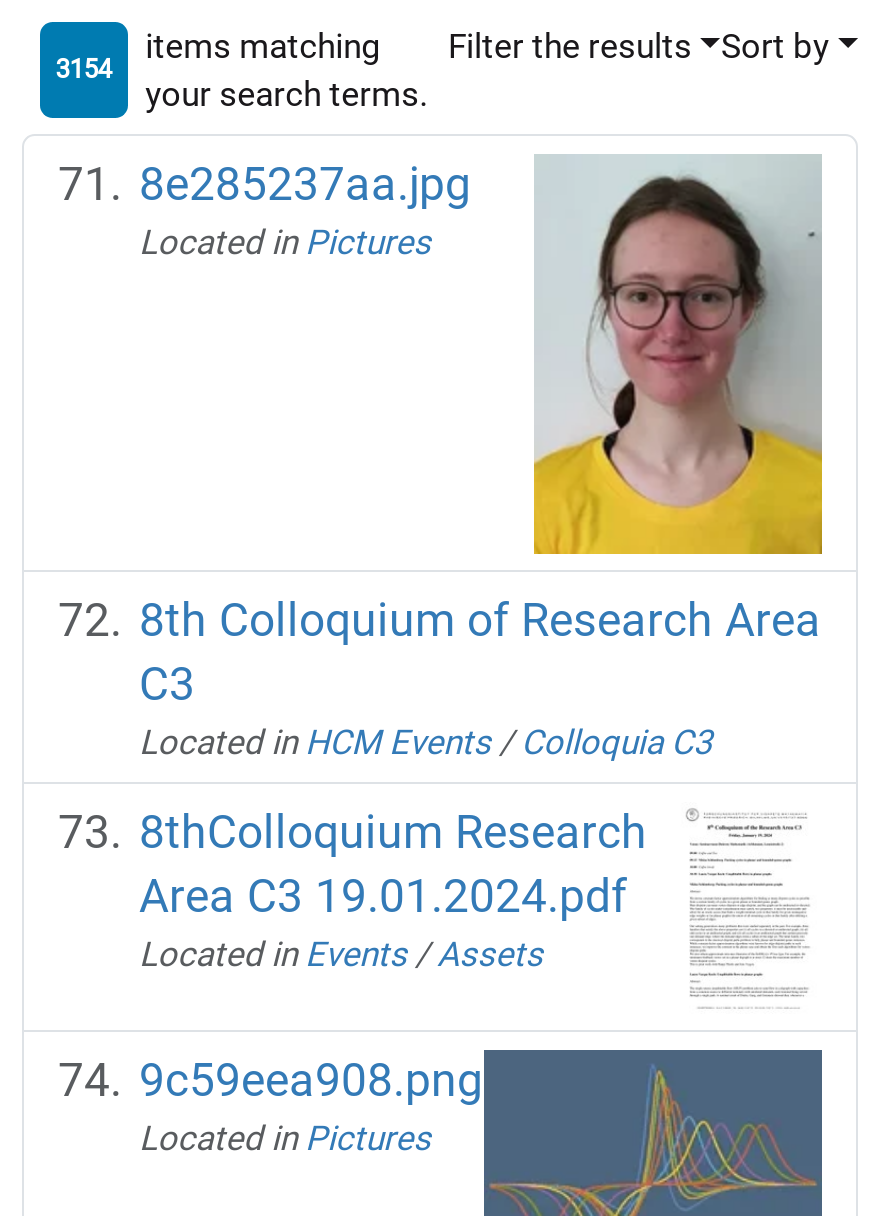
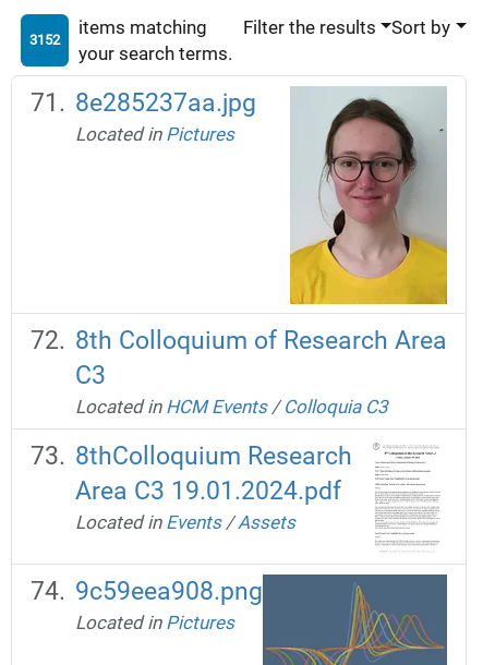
[56,54,112,84] 3154 -> [29,31,60,48] 3152

